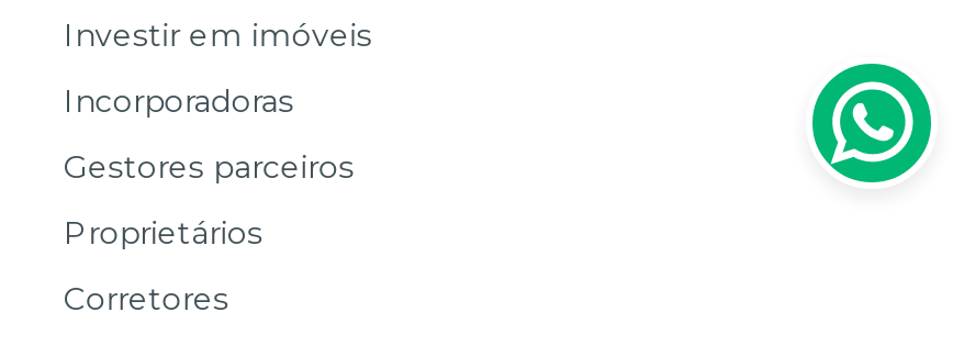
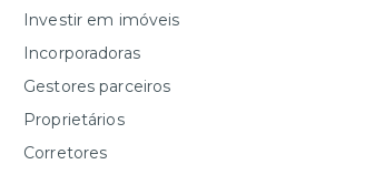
[810,62,933,185] [image] -> none

